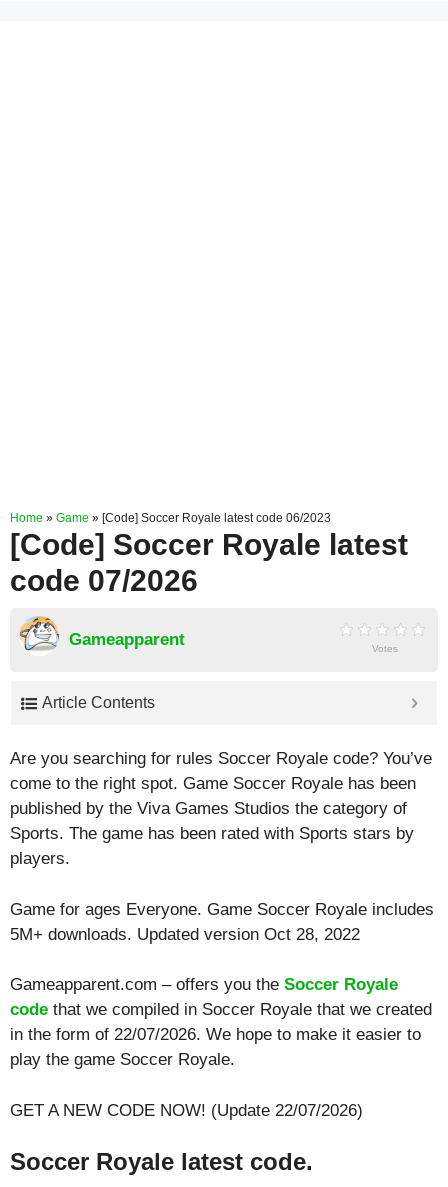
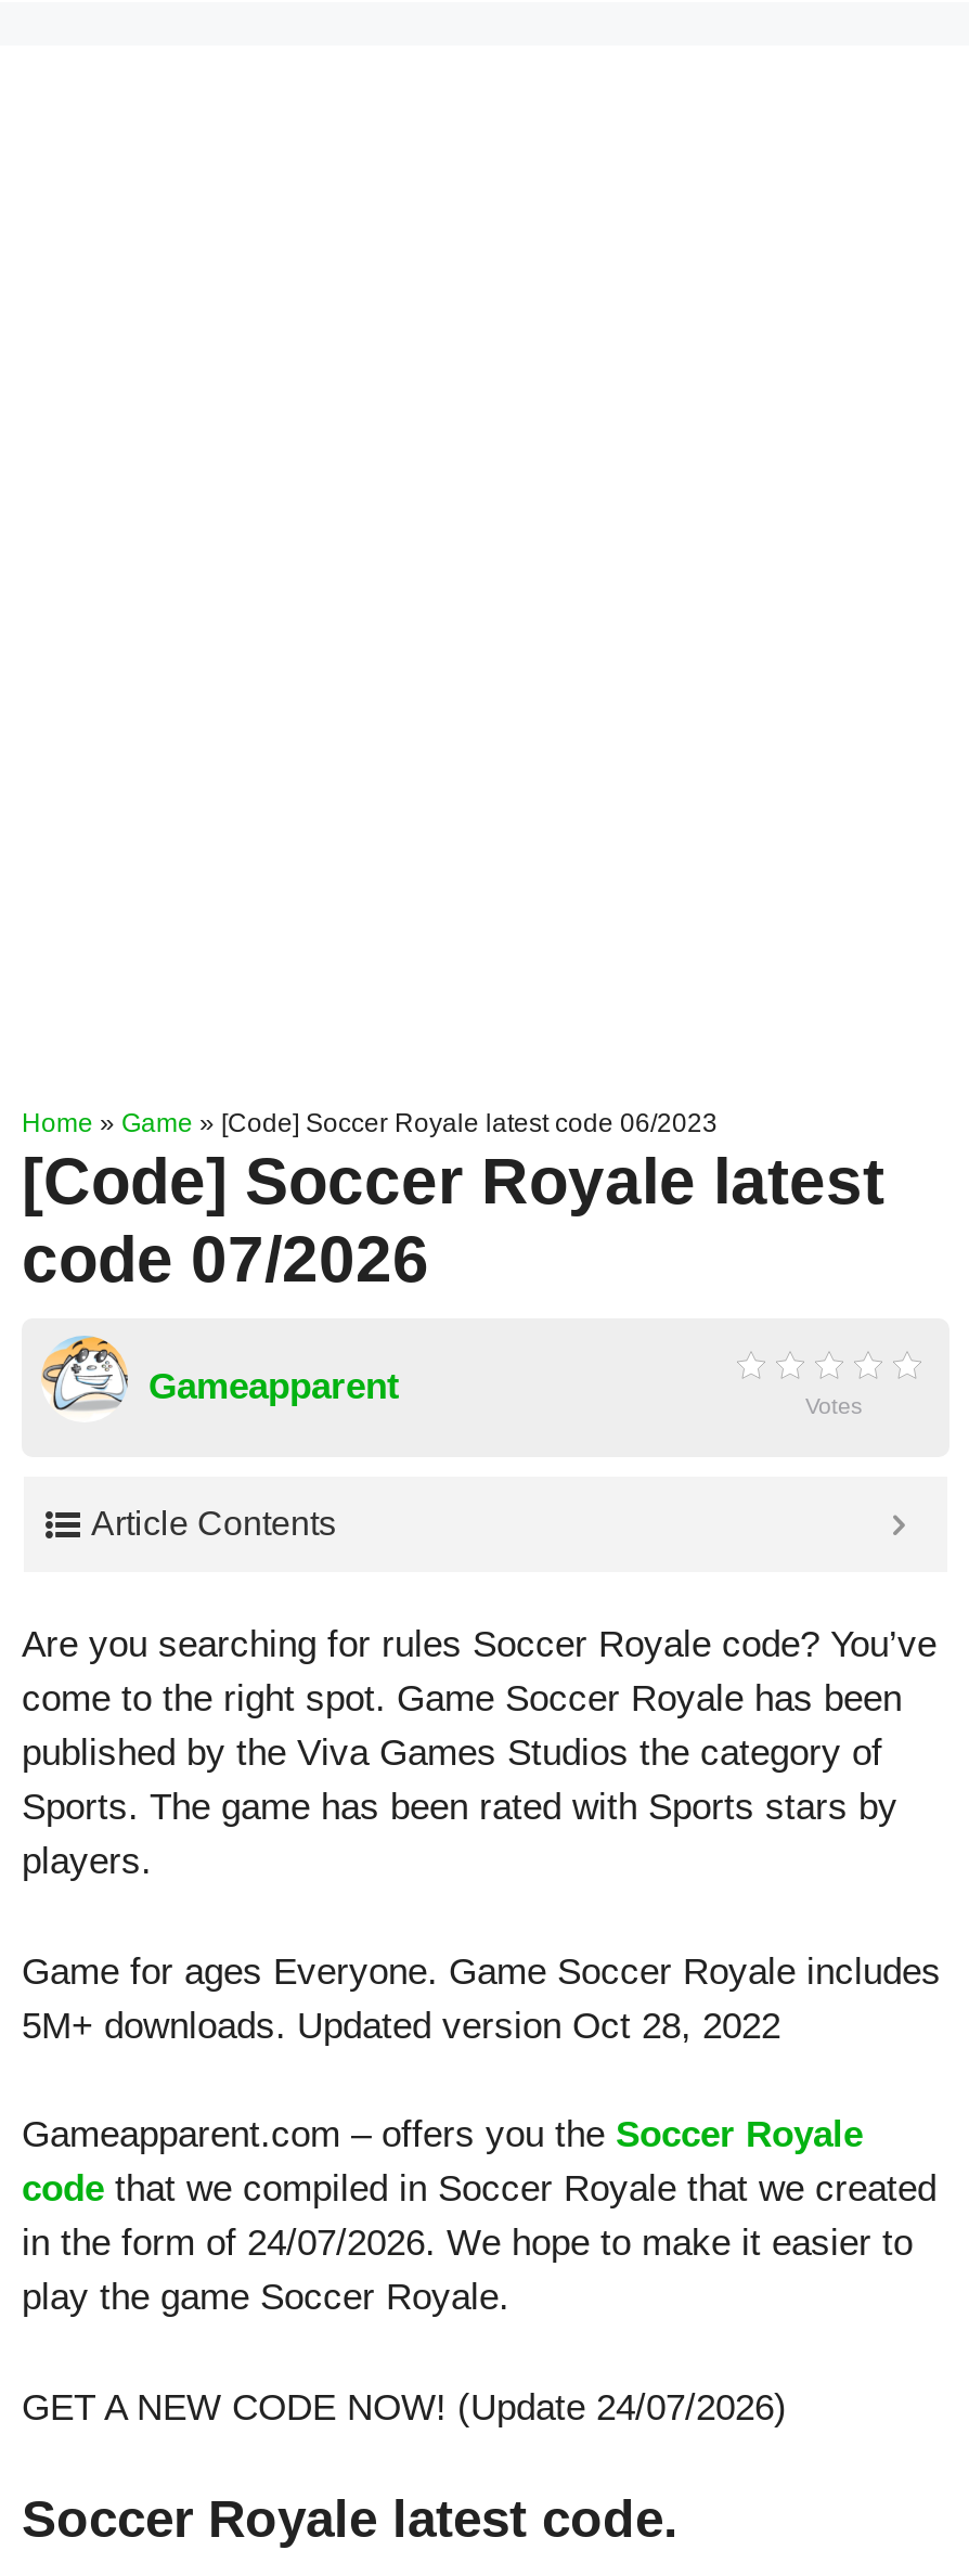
[10,1025,421,1044] in the form of 22/07/2026. We hope to make it easier to -> [22,2223,913,2264] in the form of 24/07/2026. We hope to make it easier to
[10,1100,363,1119] GET A NEW CODE NOW! (Update 22/07/2026) -> [22,2386,787,2427] GET A NEW CODE NOW! (Update 24/07/2026)

